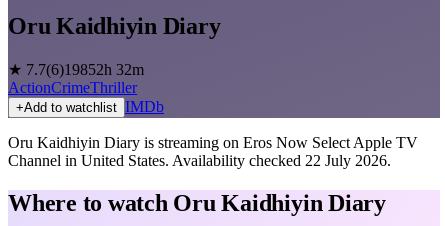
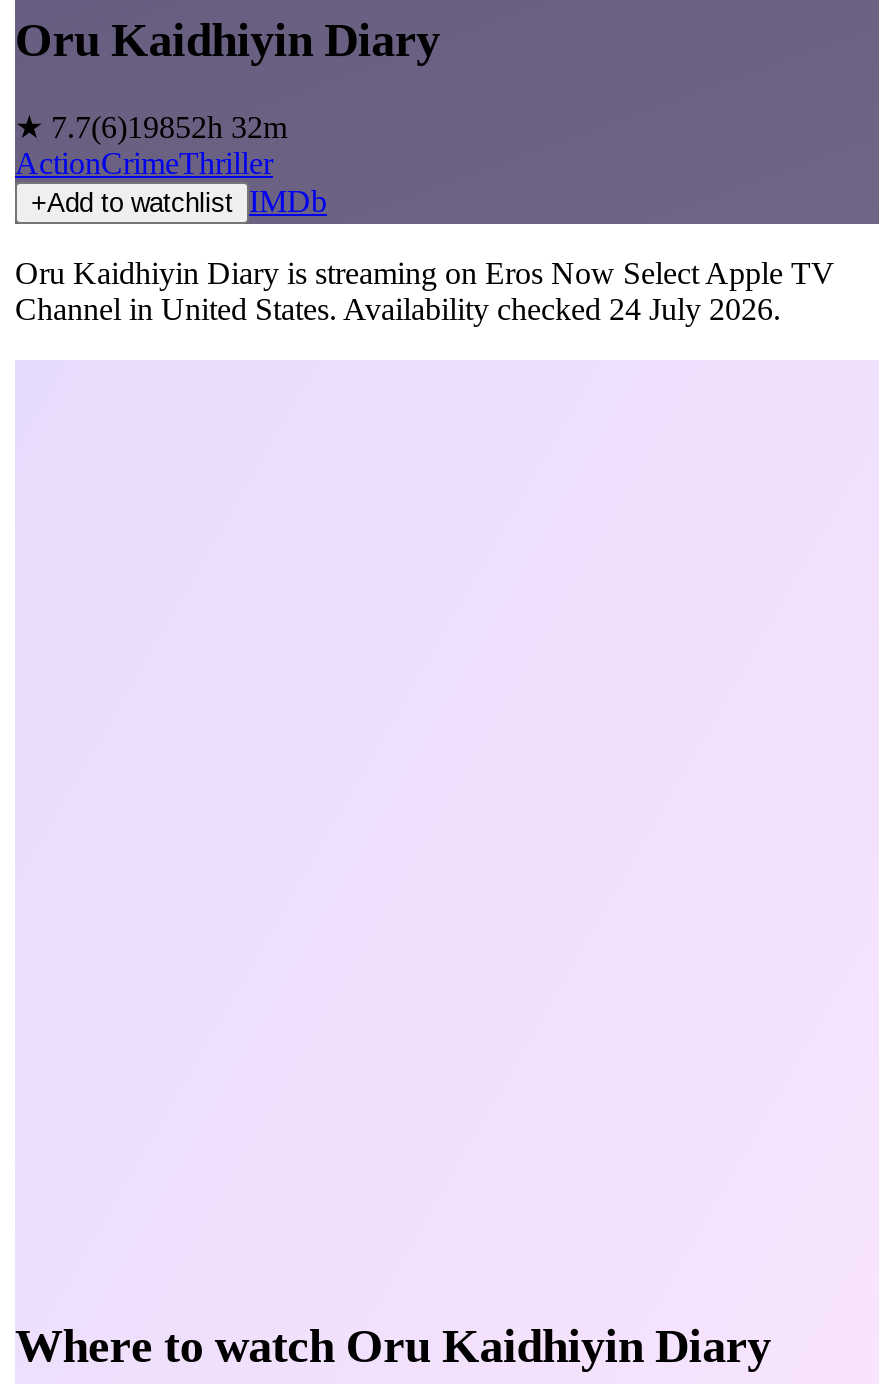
[8,152,391,169] Channel in United States. Availability checked 22 July 2026. -> [15,292,781,326] Channel in United States. Availability checked 24 July 2026.

